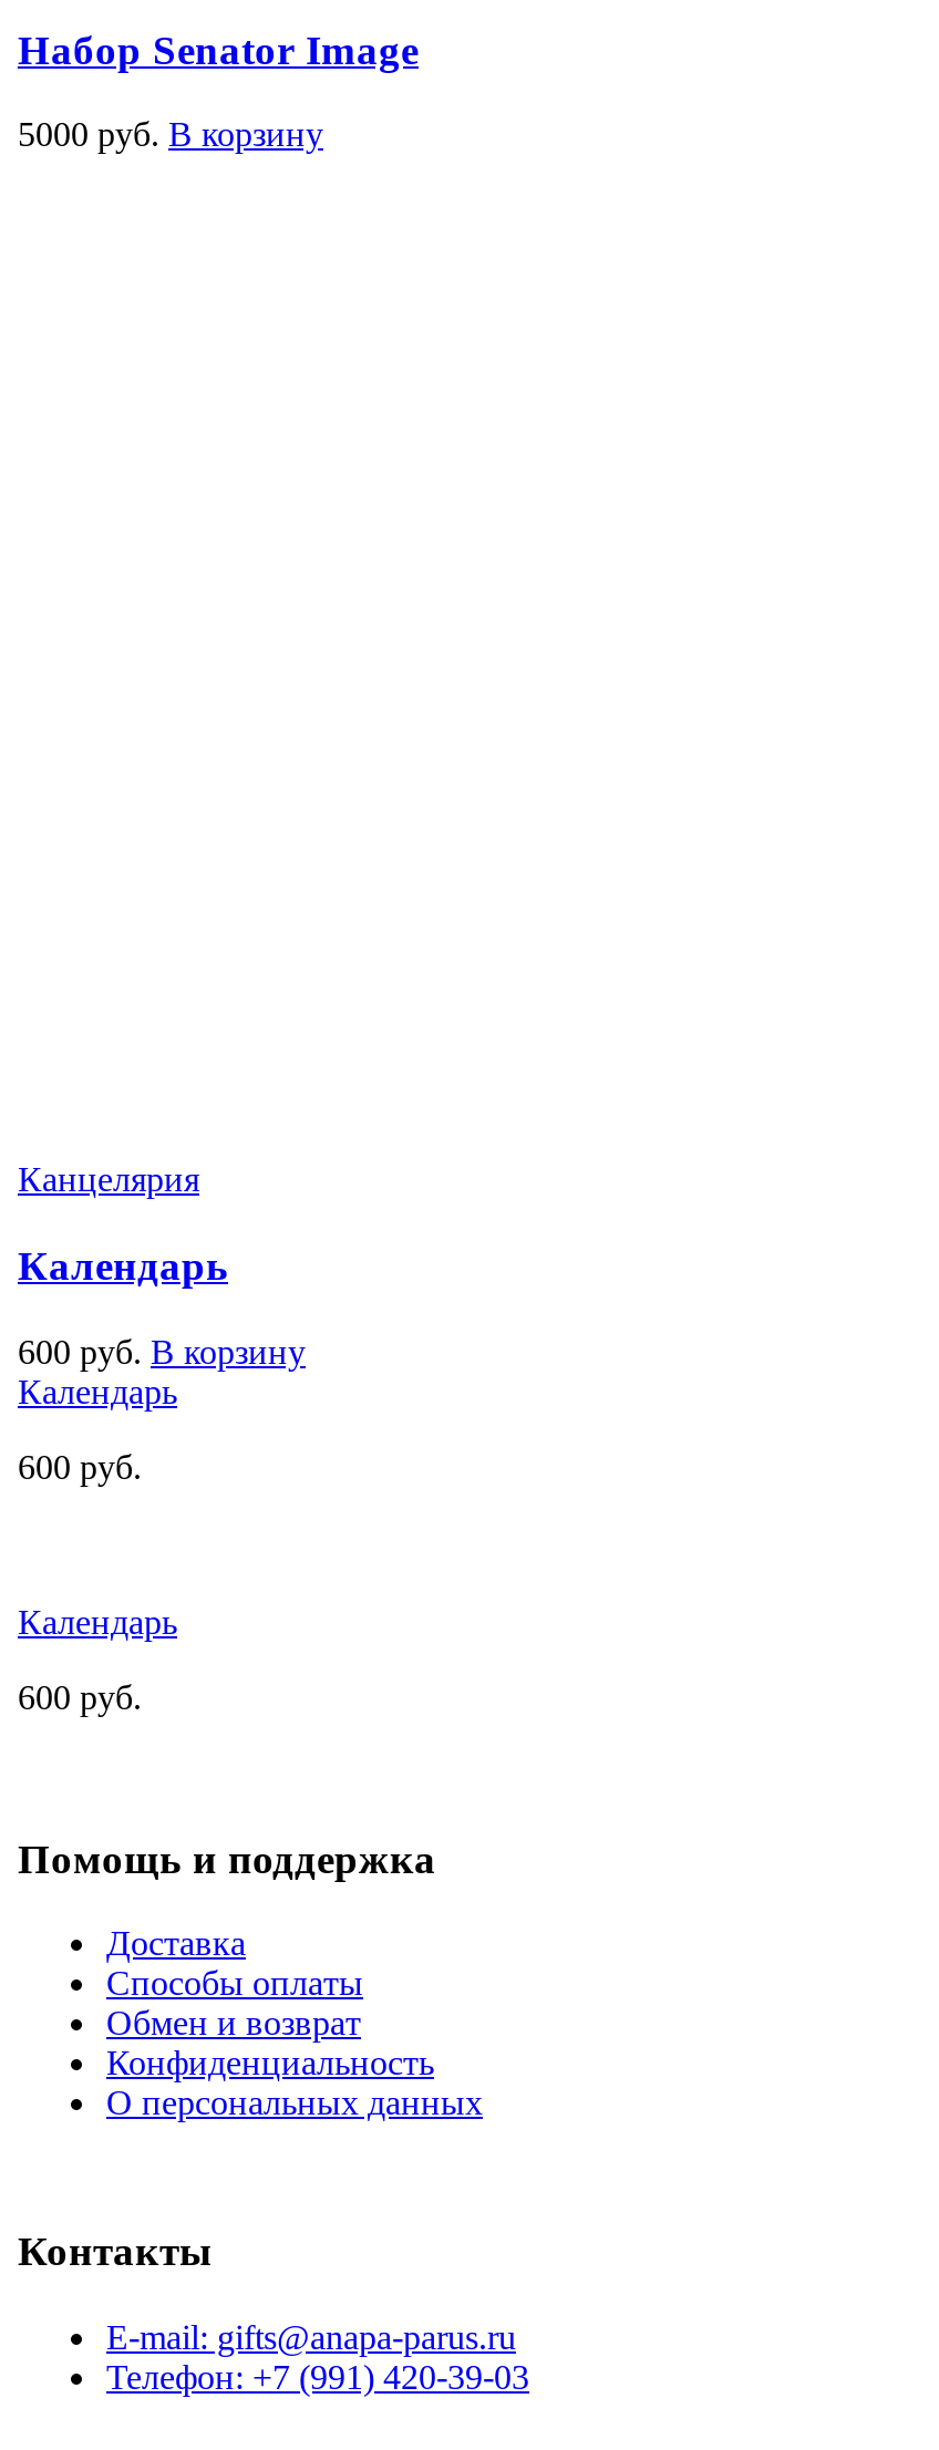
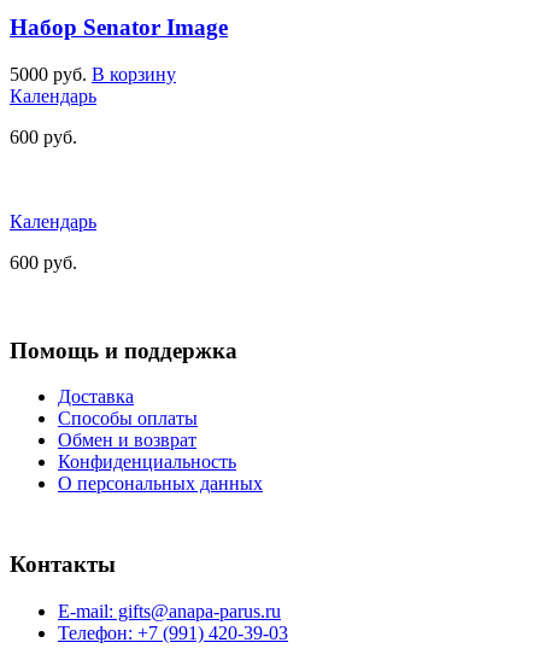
[18,1161,306,1370] Канцелярия | Календарь | 600 руб. В корзину -> none

